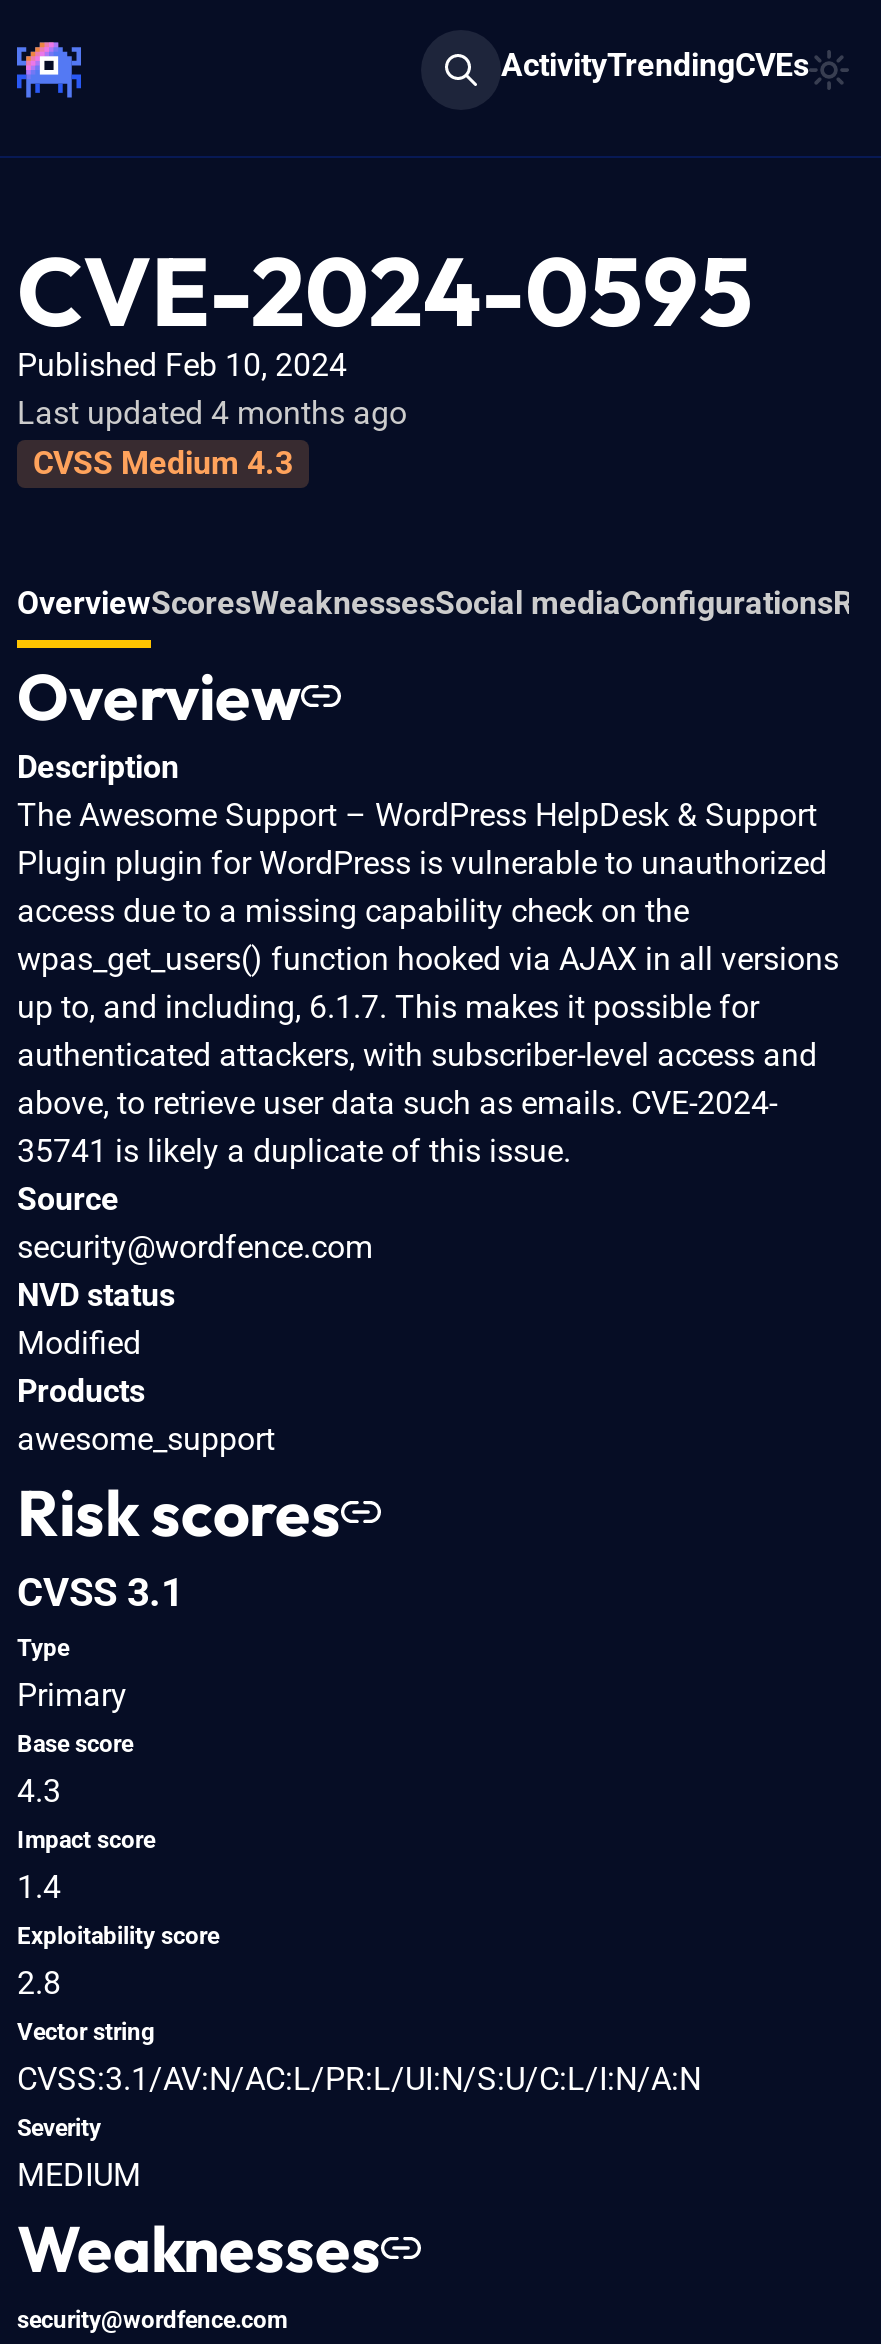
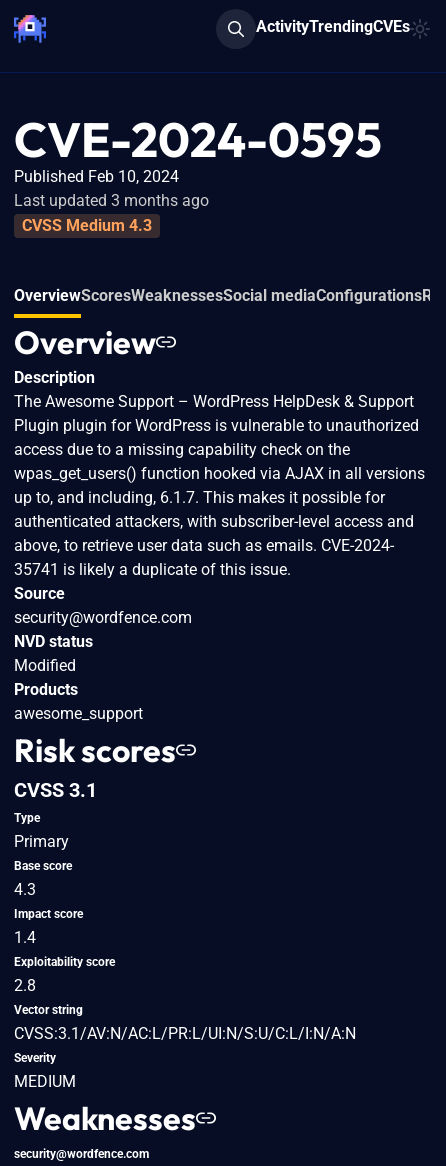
[17,394,407,432] Last updated 4 months ago -> [14,191,209,210] Last updated 3 months ago

